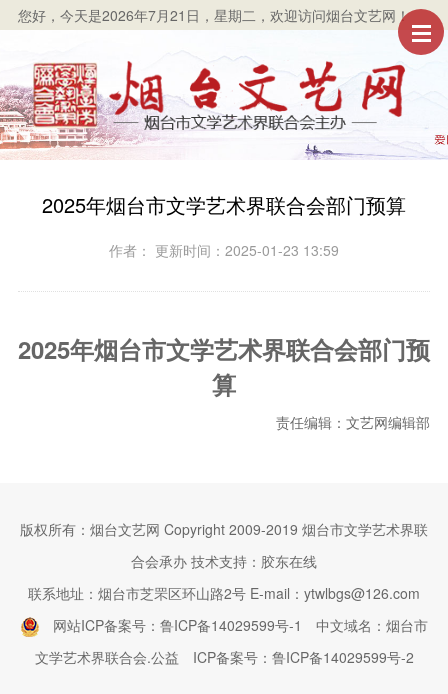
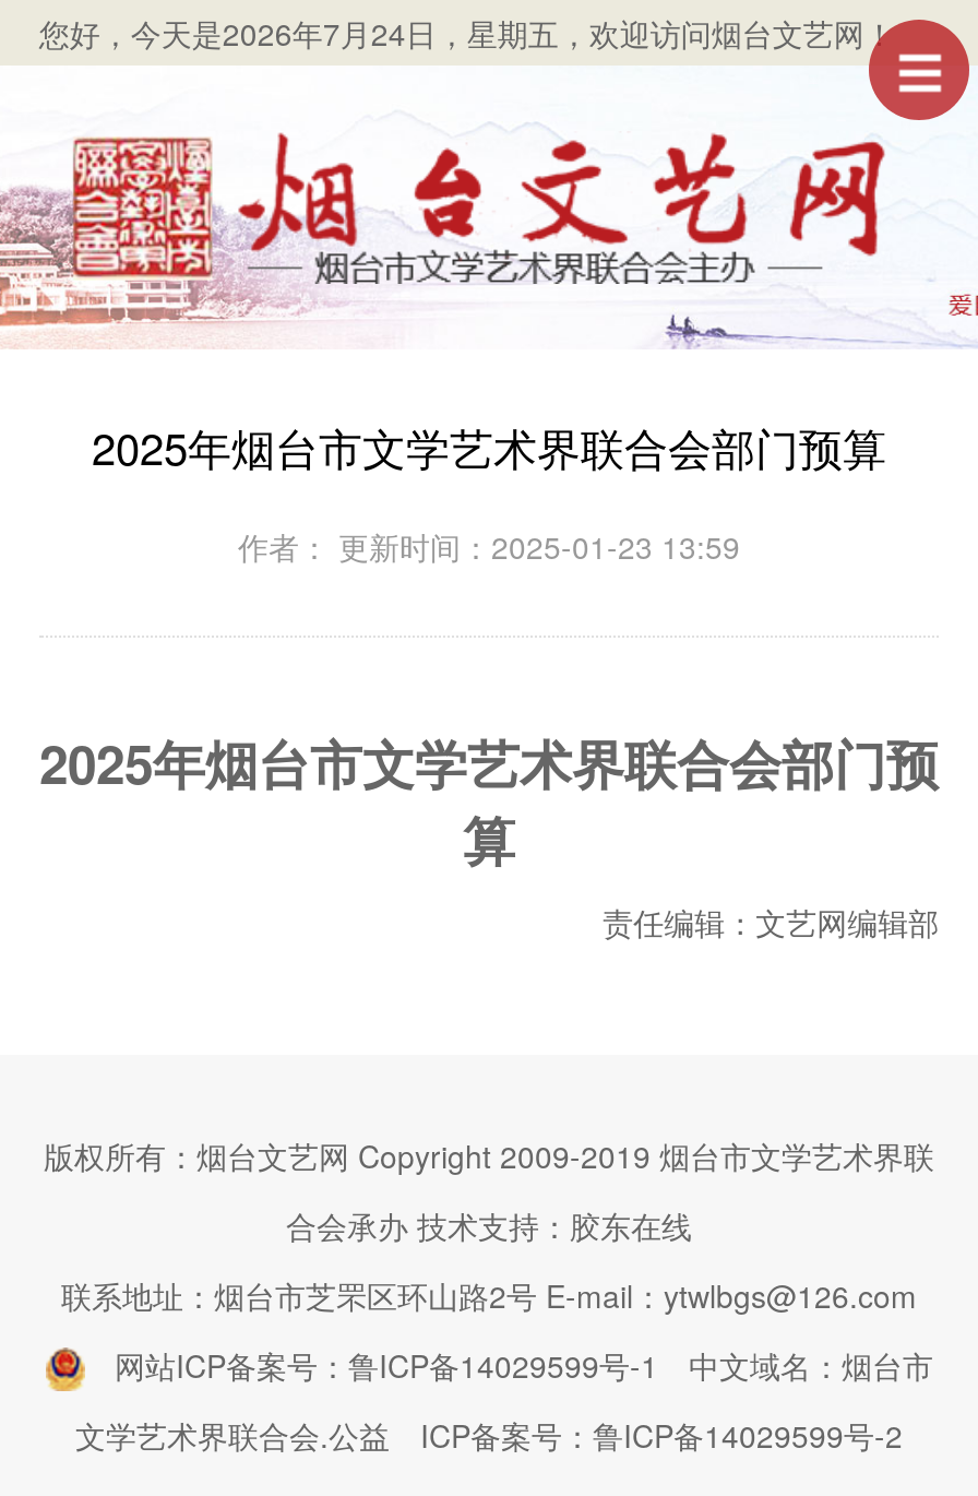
[18,5,410,25] 您好，今天是2026年7月21日，星期二，欢迎访问烟台文艺网！ -> [39,11,895,55] 您好，今天是2026年7月24日，星期五，欢迎访问烟台文艺网！

